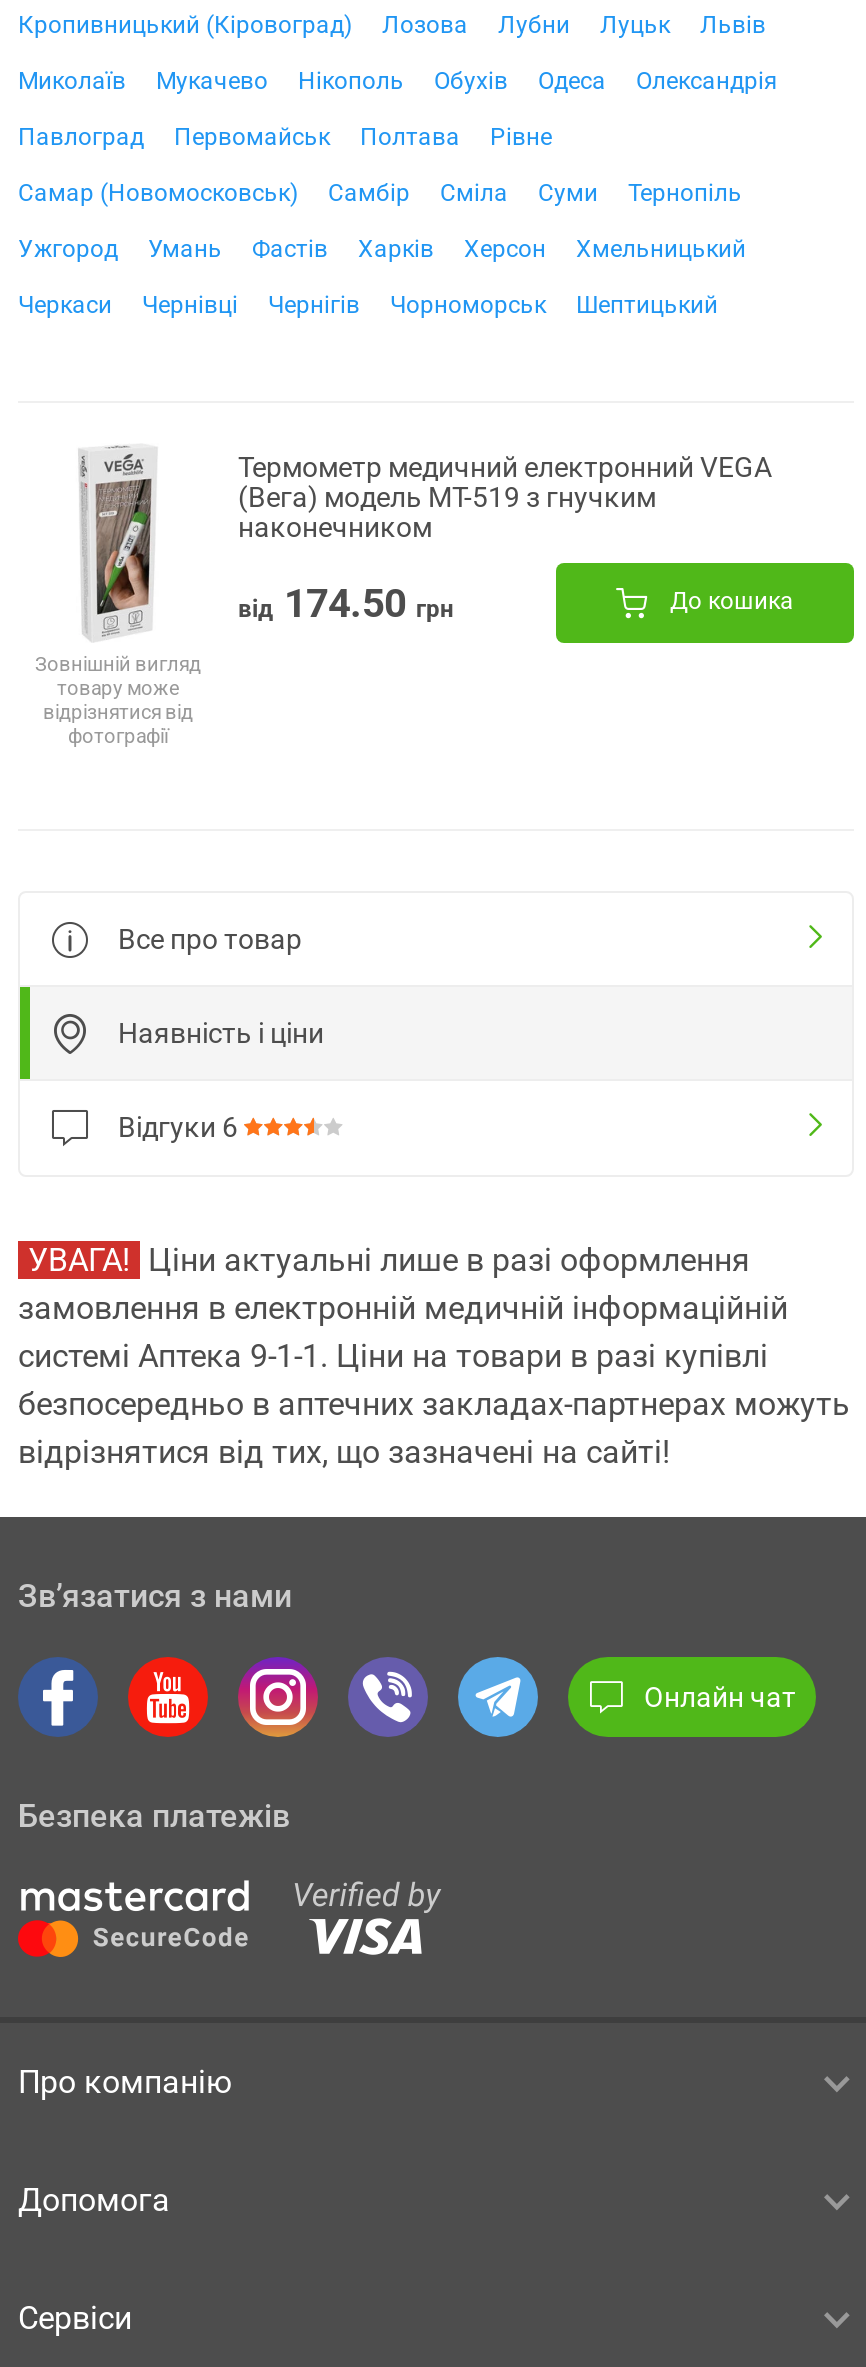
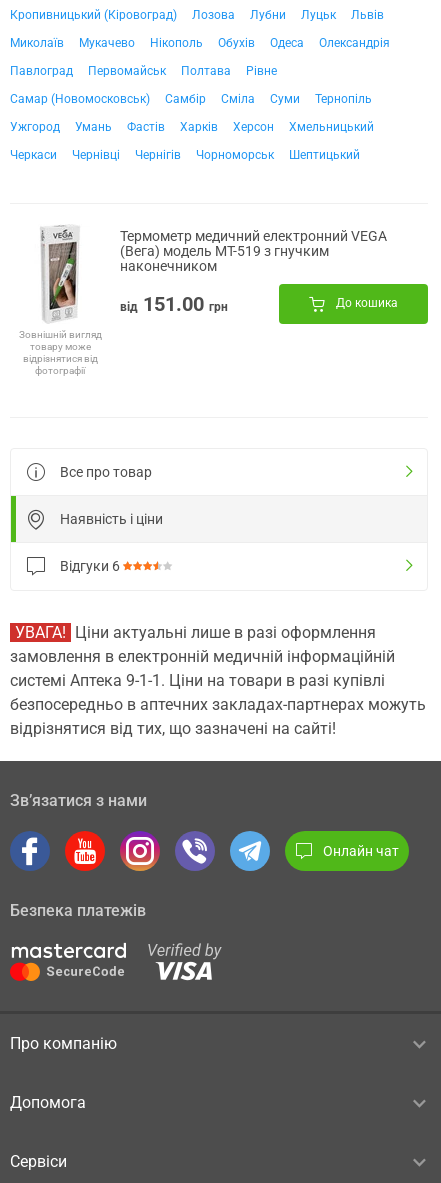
[238,578,454,626] від 174.50 грн -> [120,291,228,315] від 151.00 грн

